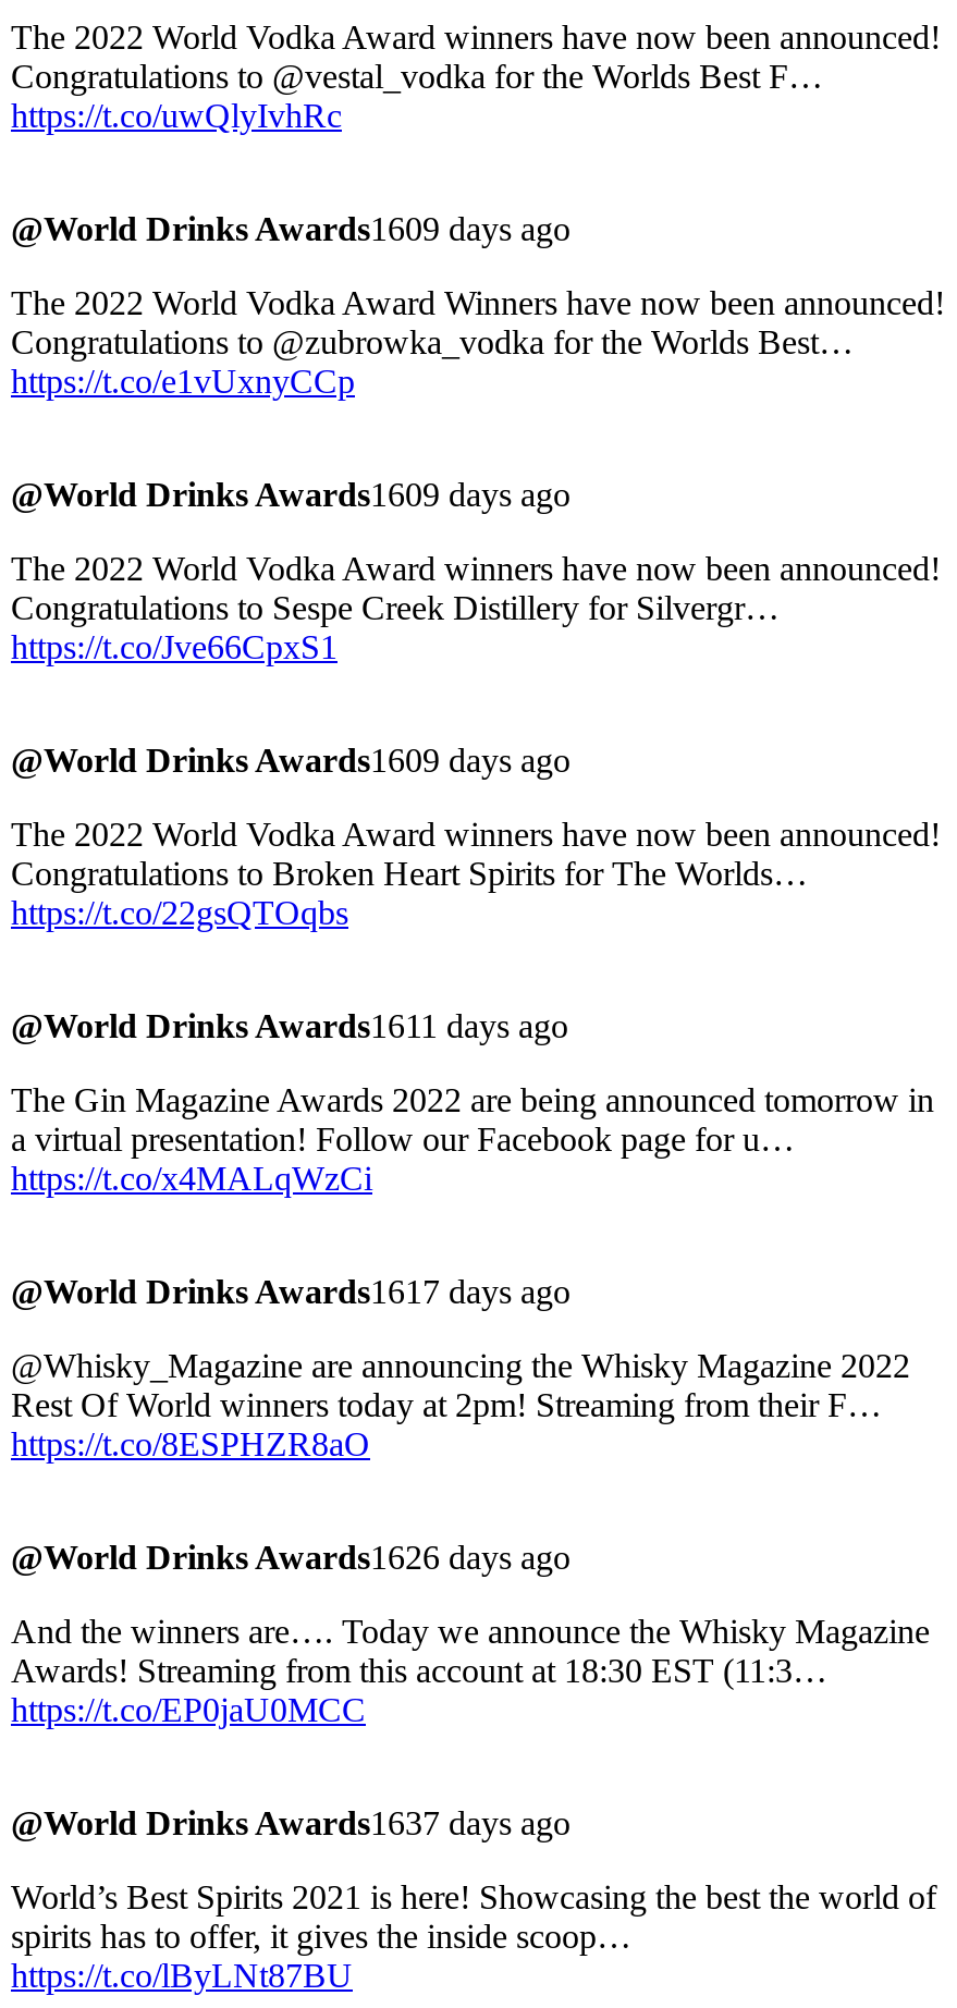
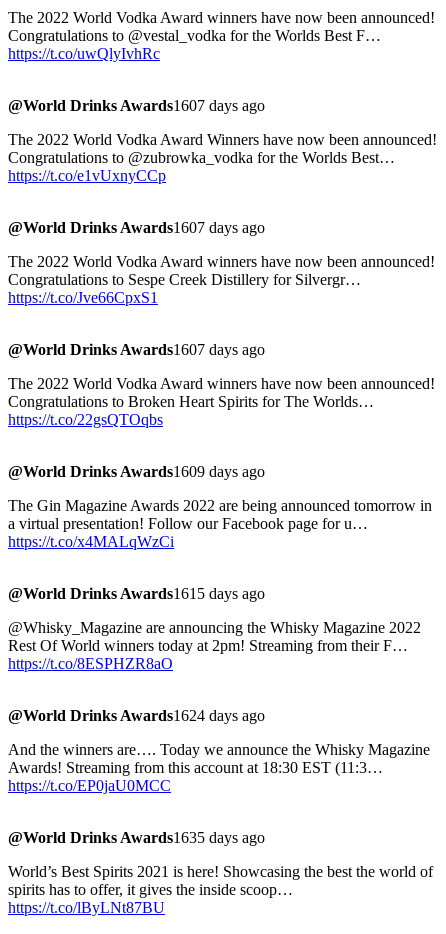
[11,209,570,246] @World Drinks Awards1609 days ago -> [8,96,265,113] @World Drinks Awards1607 days ago
[11,475,570,512] @World Drinks Awards1609 days ago -> [8,218,265,235] @World Drinks Awards1607 days ago
[11,740,570,778] @World Drinks Awards1609 days ago -> [8,340,265,357] @World Drinks Awards1607 days ago
[11,1006,568,1043] @World Drinks Awards1611 days ago -> [8,462,265,479] @World Drinks Awards1609 days ago
[11,1272,570,1309] @World Drinks Awards1617 days ago -> [8,584,265,601] @World Drinks Awards1615 days ago
[11,1538,570,1575] @World Drinks Awards1626 days ago -> [8,706,265,723] @World Drinks Awards1624 days ago
[11,1803,570,1840] @World Drinks Awards1637 days ago -> [8,828,265,845] @World Drinks Awards1635 days ago

